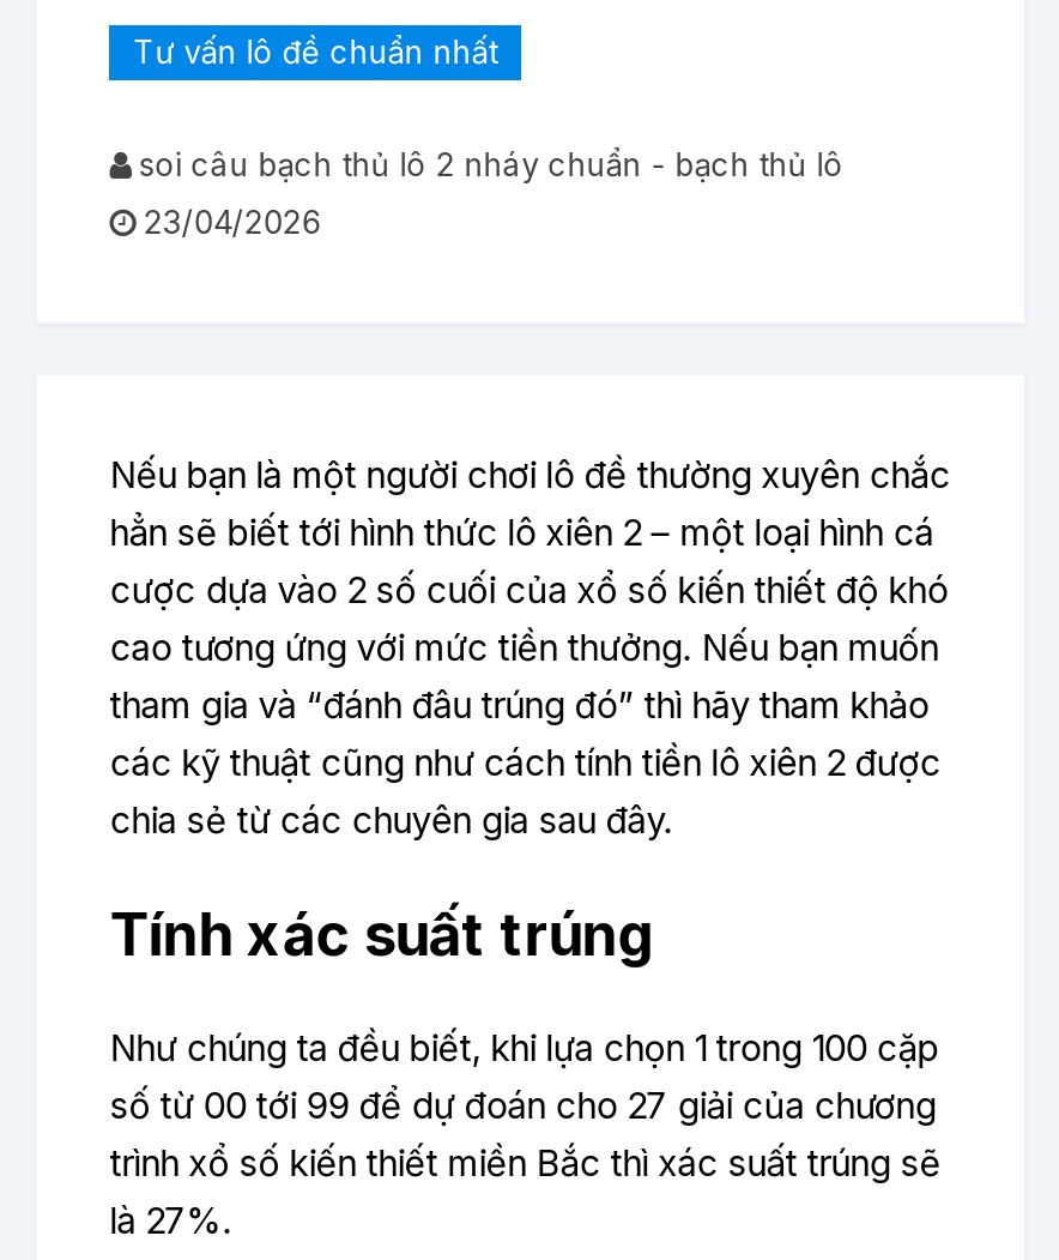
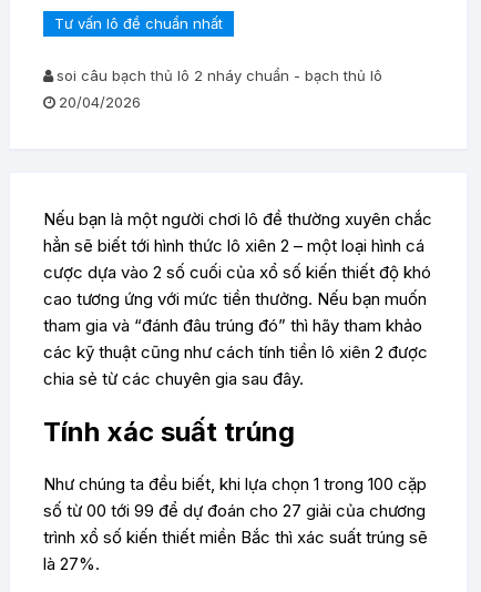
[143,203,320,241] 23/04/2026 -> [59,93,141,111] 20/04/2026

